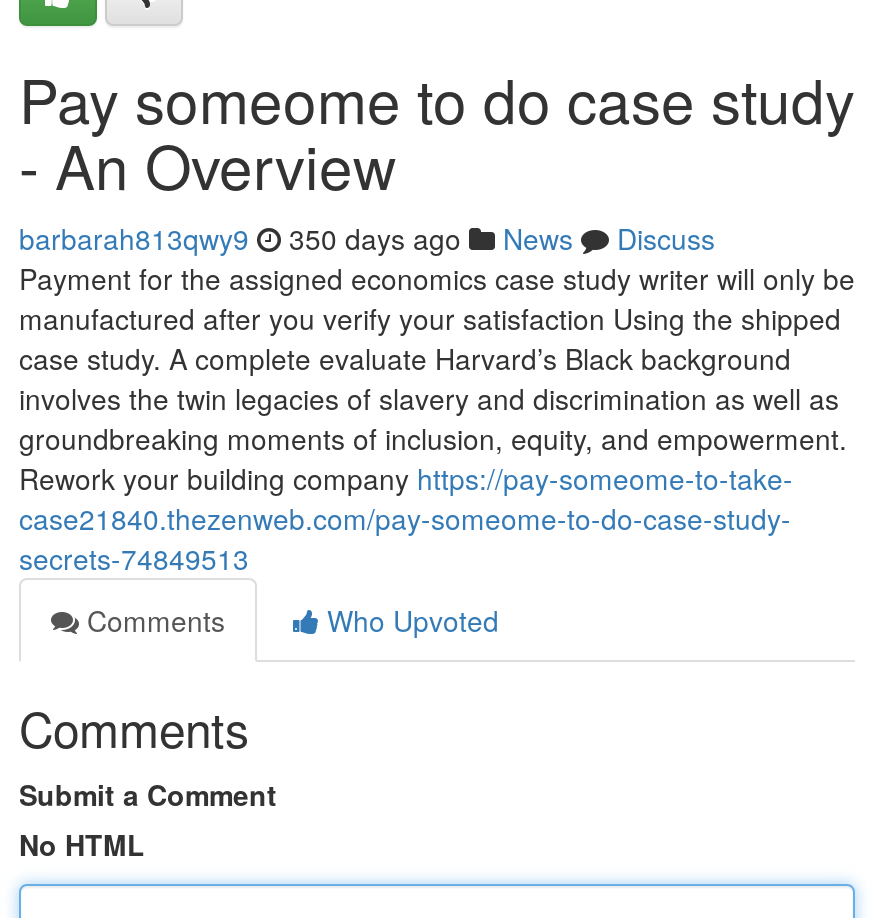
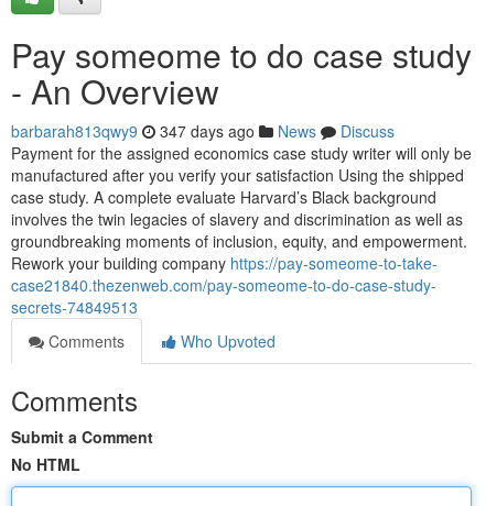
[19,218,715,258] barbarah813qwy9 350 days ago News Discuss -> [11,120,395,142] barbarah813qwy9 347 days ago News Discuss

